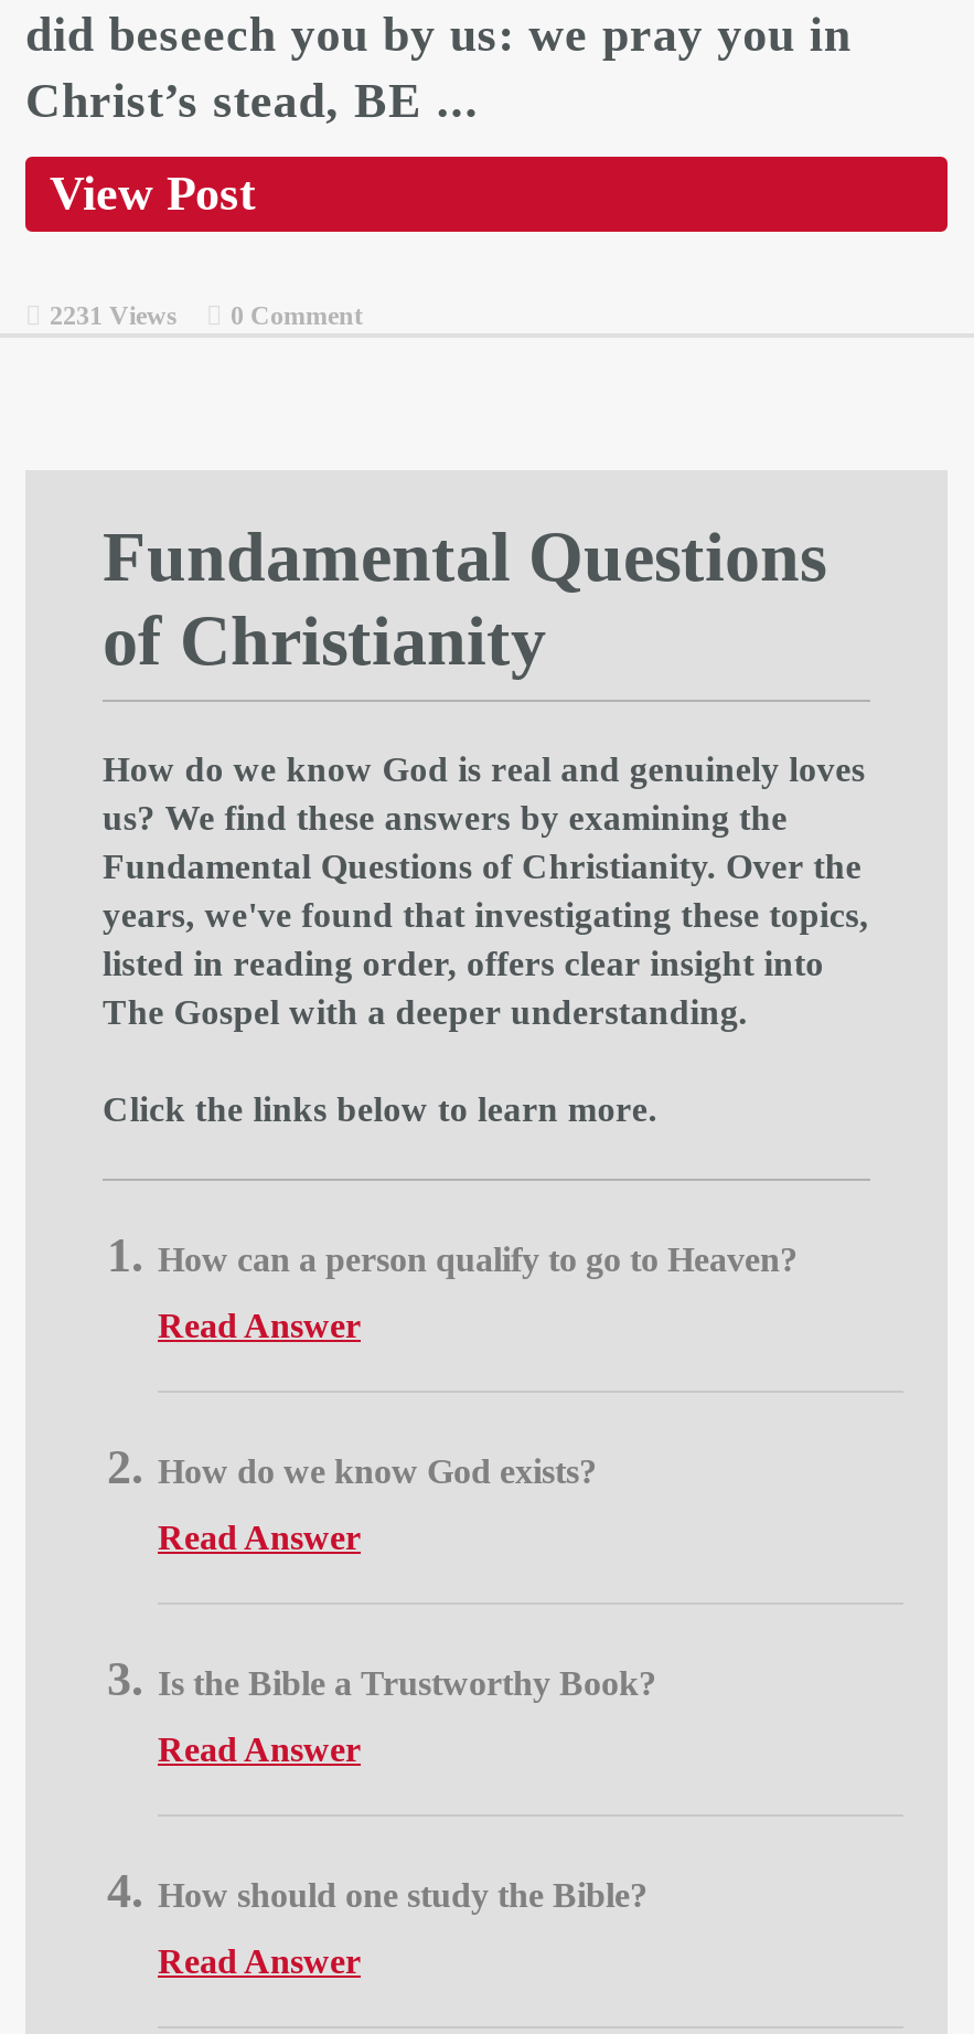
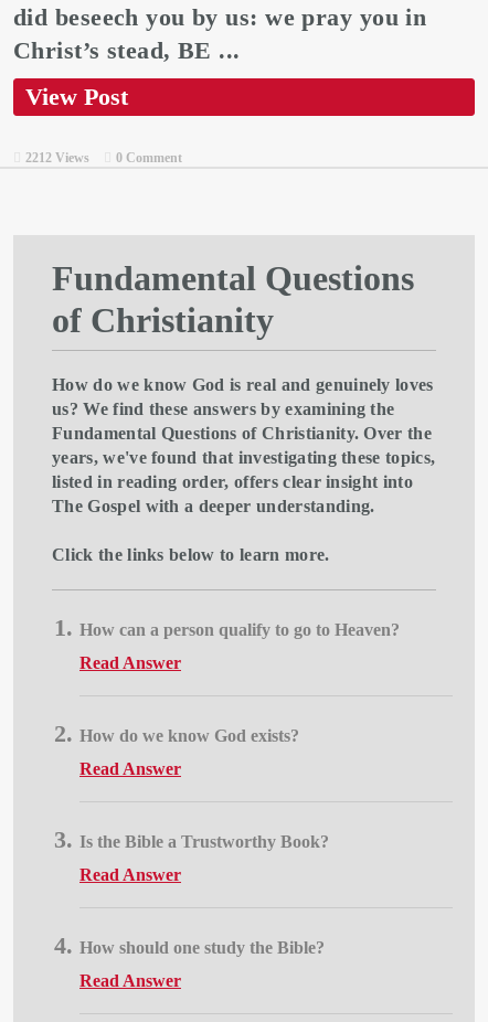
[50,300,363,331] 2231 Views 0 Comment -> [25,150,182,166] 2212 Views 0 Comment

